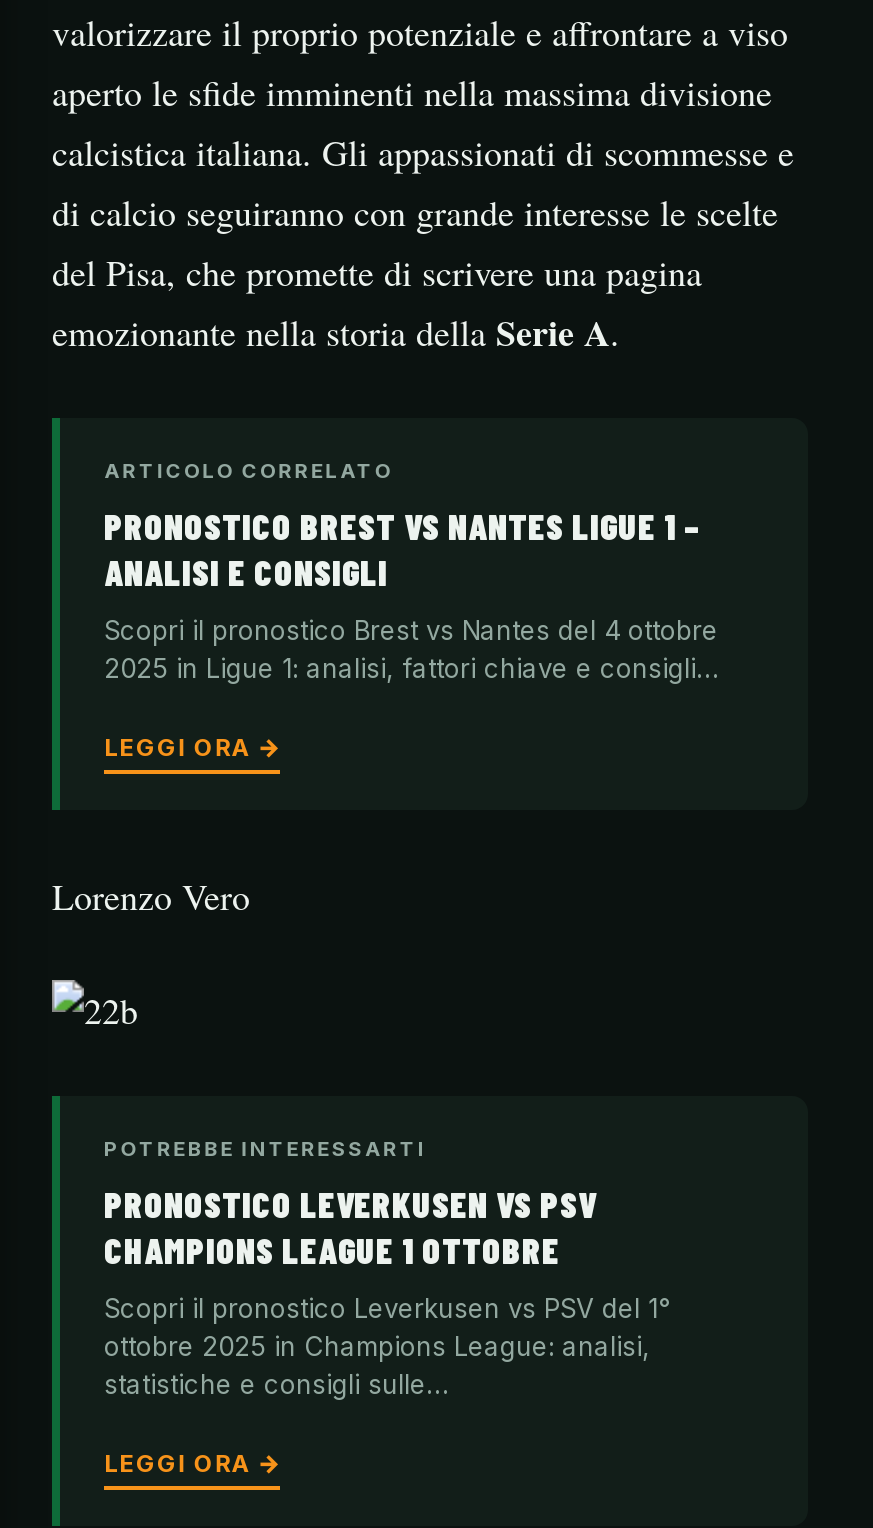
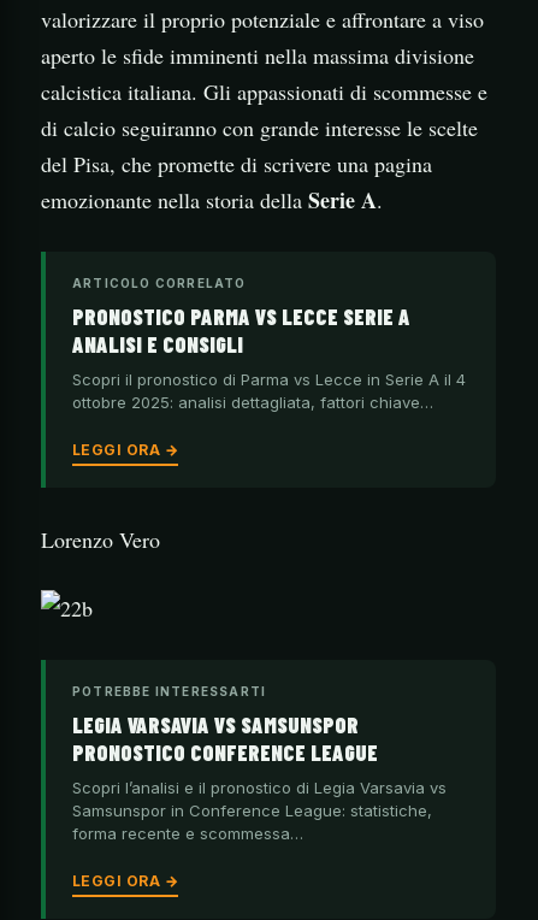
[104,504,700,548] PRONOSTICO BREST VS NANTES LIGUE 1 – -> [72,304,410,330] PRONOSTICO PARMA VS LECCE SERIE A
[104,614,718,684] Scopri il pronostico Brest vs Nantes del 4 ottobre | 2025 in Ligue 1: analisi, fattori chiave e consigli… -> [72,370,466,412] Scopri il pronostico di Parma vs Lecce in Serie A il 4 | ottobre 2025: analisi dettagliata, fattori chiave…
[104,1182,596,1272] PRONOSTICO LEVERKUSEN VS PSV | CHAMPIONS LEAGUE 1 OTTOBRE -> [72,712,378,766] LEGIA VARSAVIA VS SAMSUNSPOR | PRONOSTICO CONFERENCE LEAGUE
[104,1292,670,1400] Scopri il pronostico Leverkusen vs PSV del 1° | ottobre 2025 in Champions League: analisi, | statistiche e consigli sulle… -> [72,778,447,843] Scopri l’analisi e il pronostico di Legia Varsavia vs | Samsunspor in Conference League: statistiche, | forma recente e scommessa…

